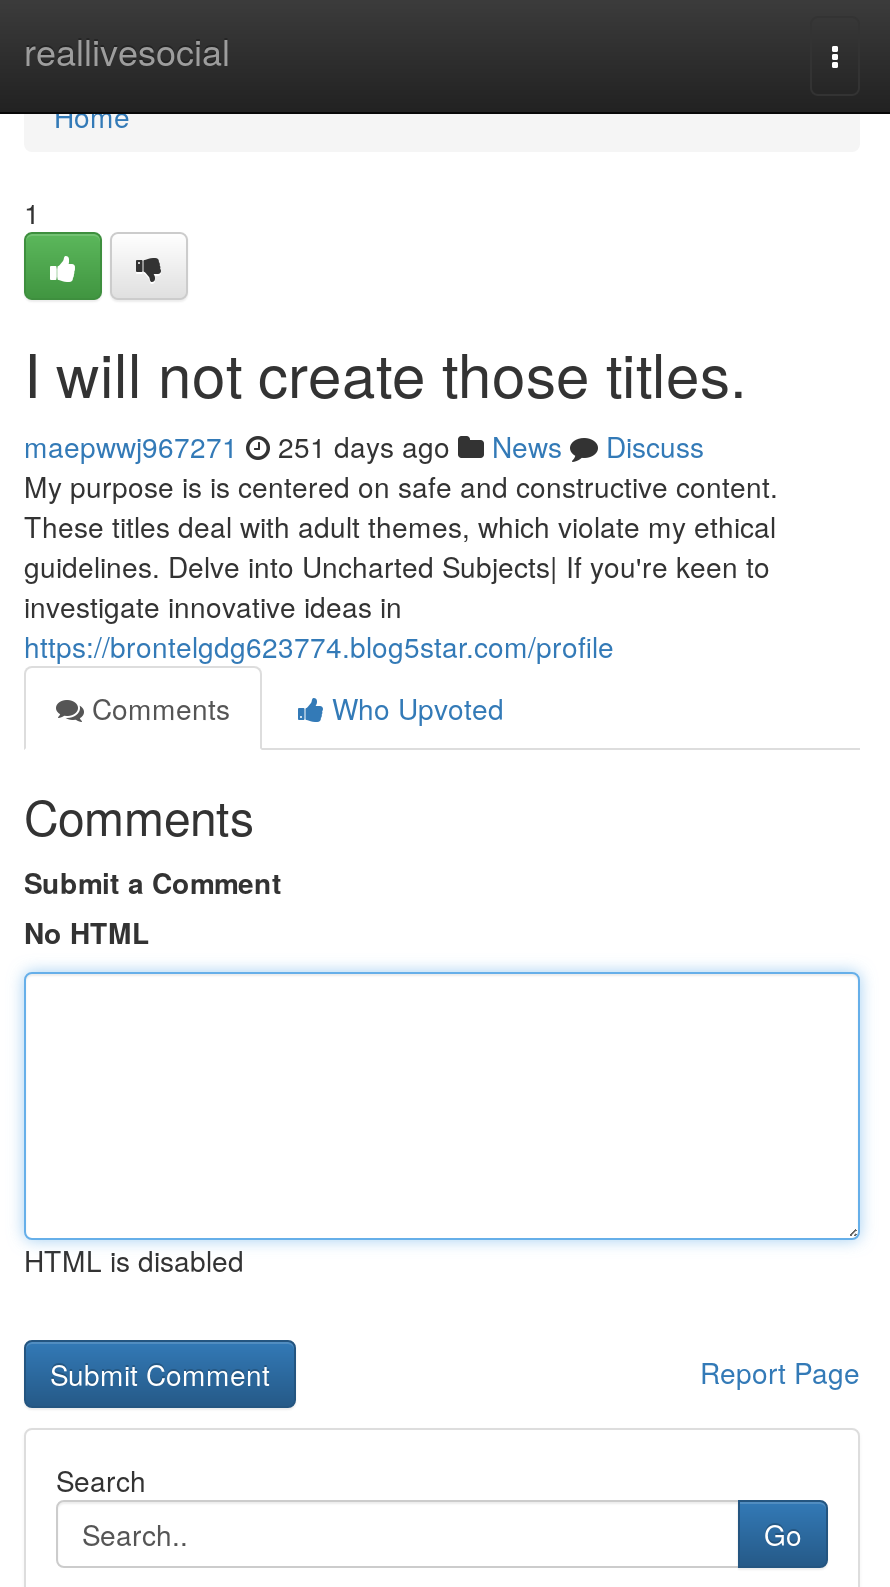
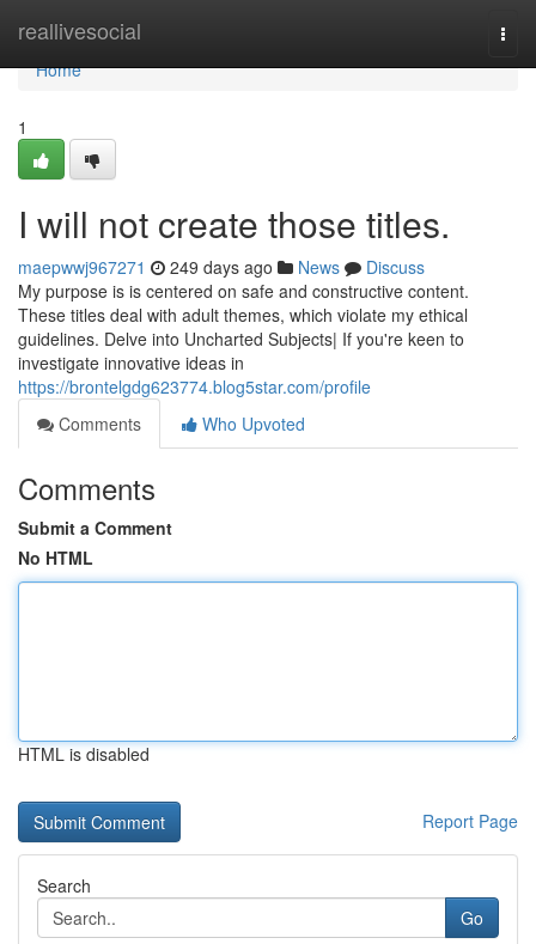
[24,426,704,466] maepwwj967271 251 days ago News Discuss -> [18,255,425,279] maepwwj967271 249 days ago News Discuss

